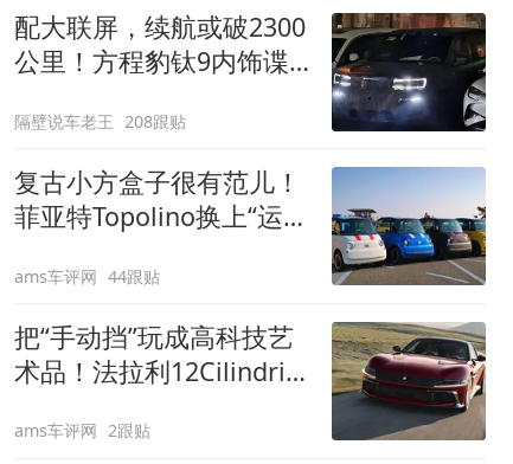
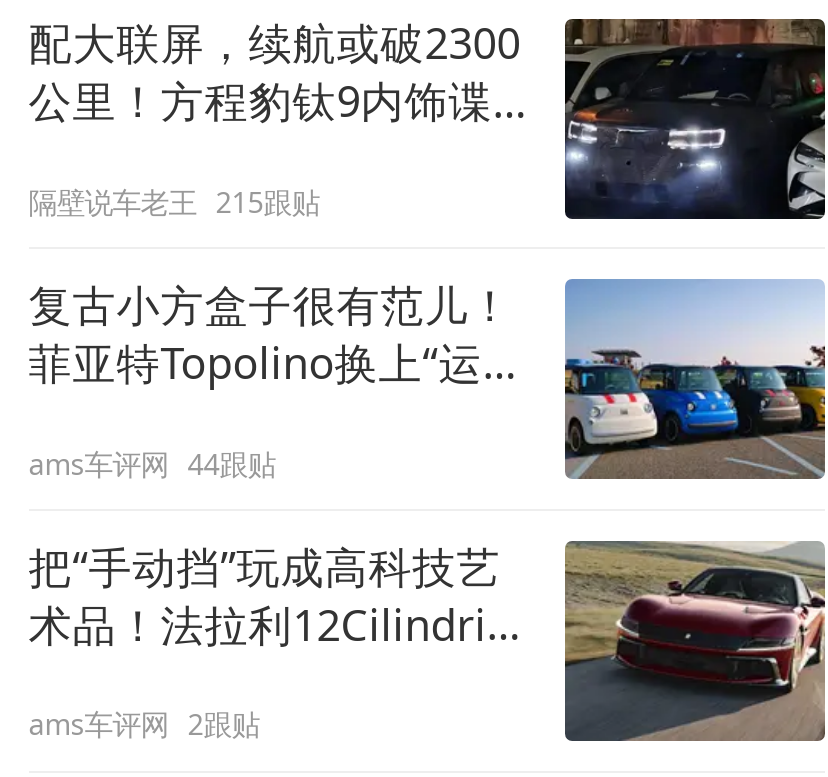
[14,110,186,132] 隔壁说车老王 208跟贴 -> [28,183,320,221] 隔壁说车老王 215跟贴

